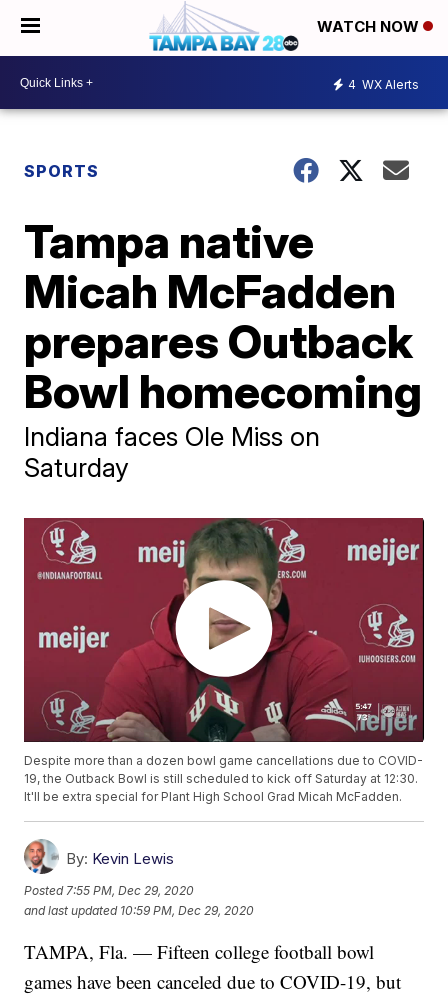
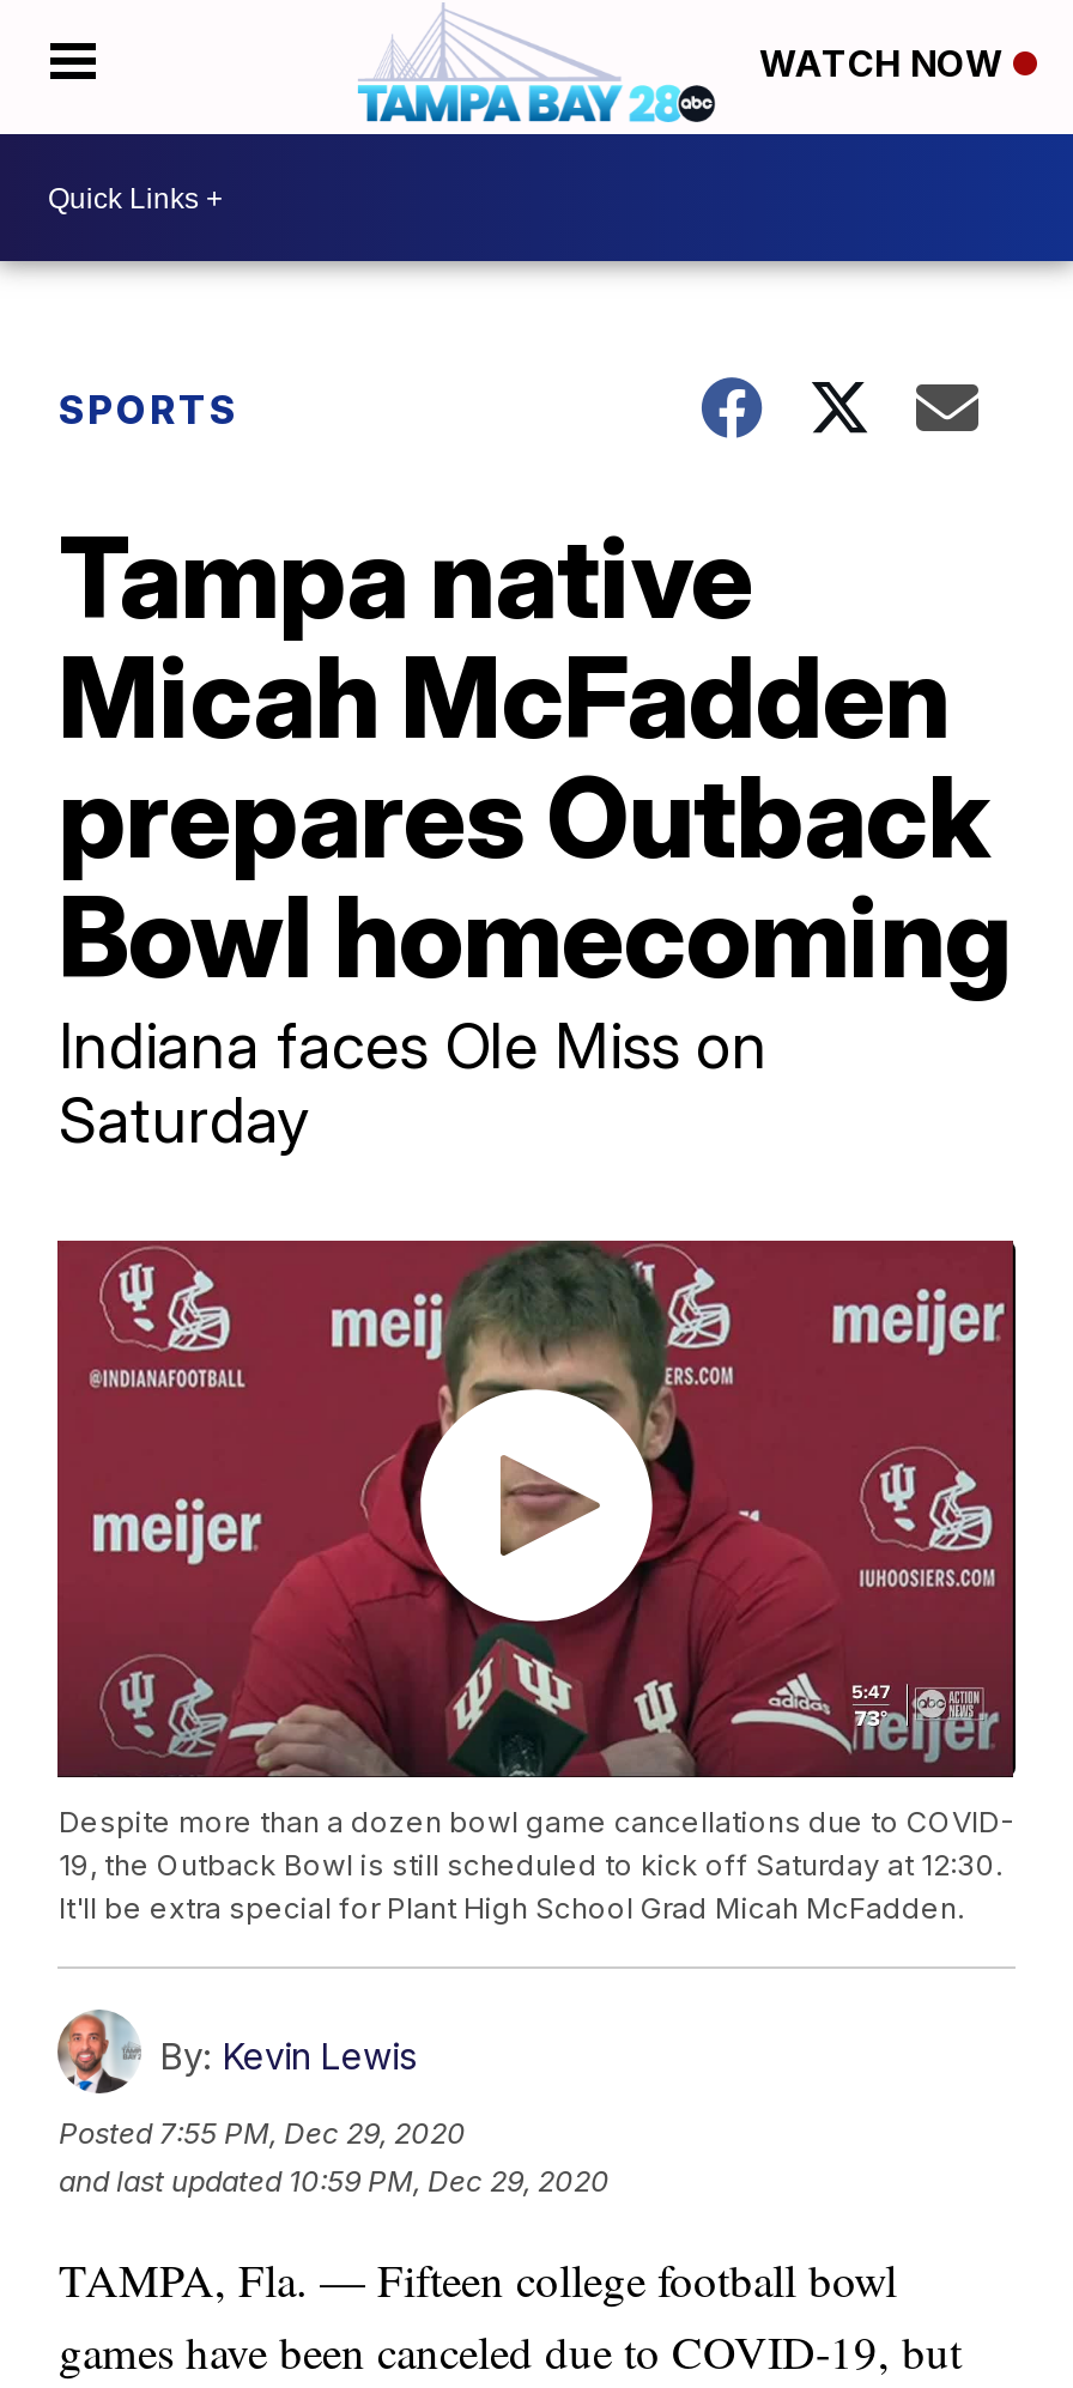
[348,76,419,91] 4 WX Alerts -> none

